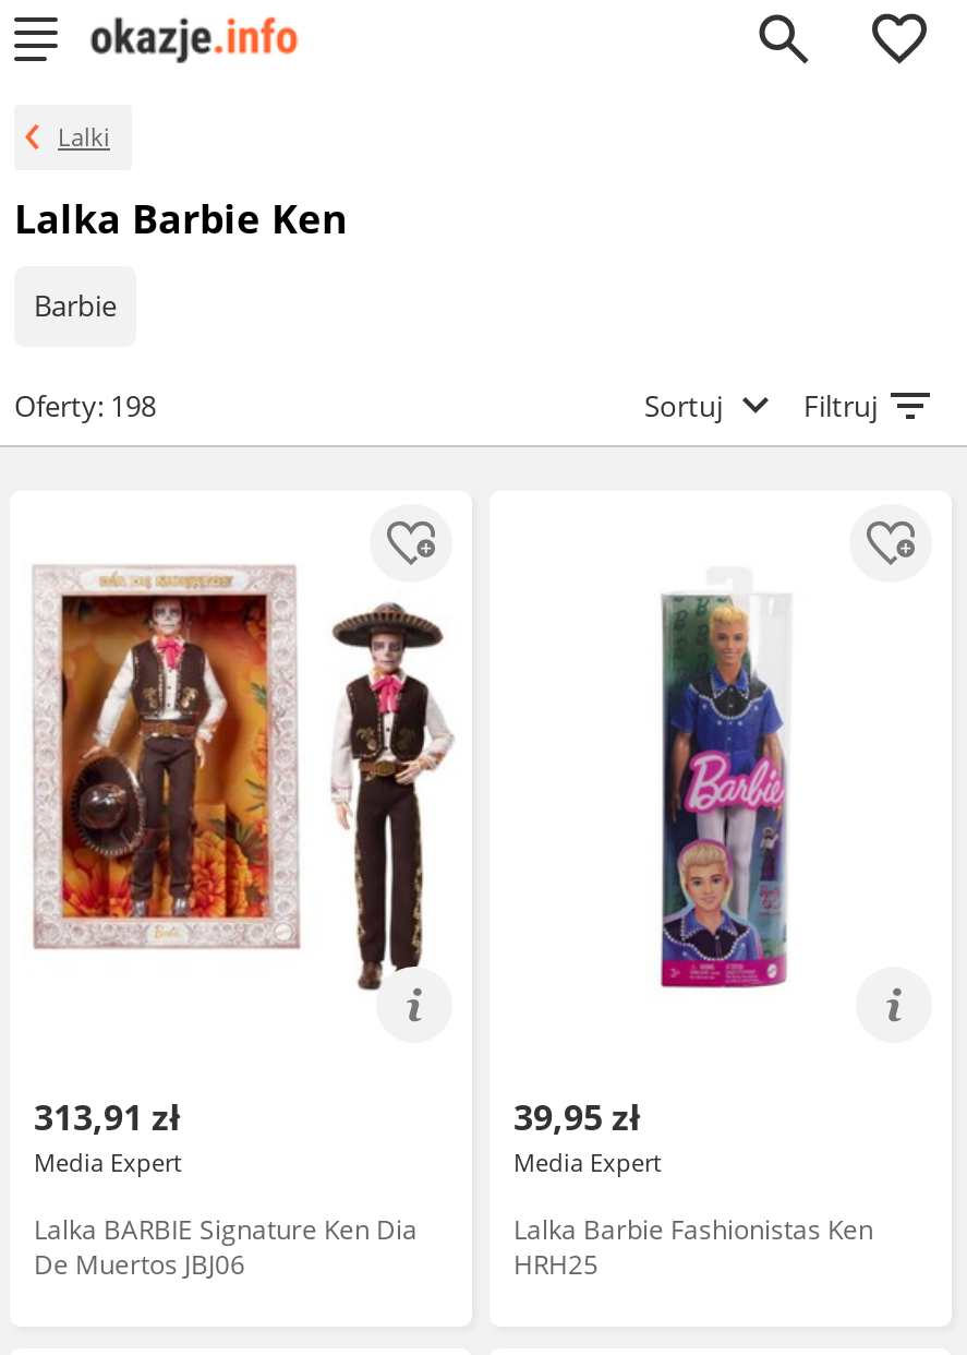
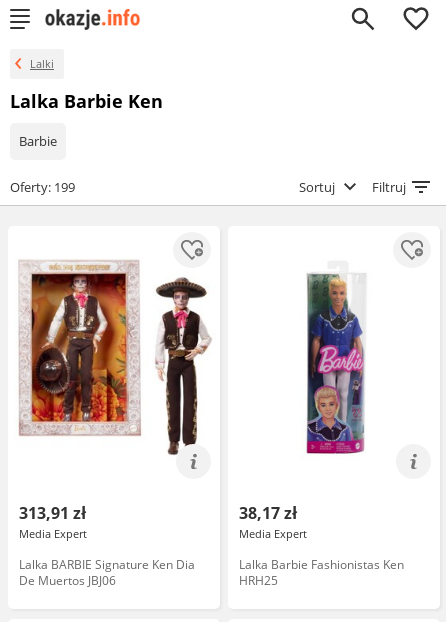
[14,386,156,425] Oferty: 198 -> [10,178,75,196] Oferty: 199
[513,1093,640,1141] 39,95 zł -> [239,502,297,524] 38,17 zł

